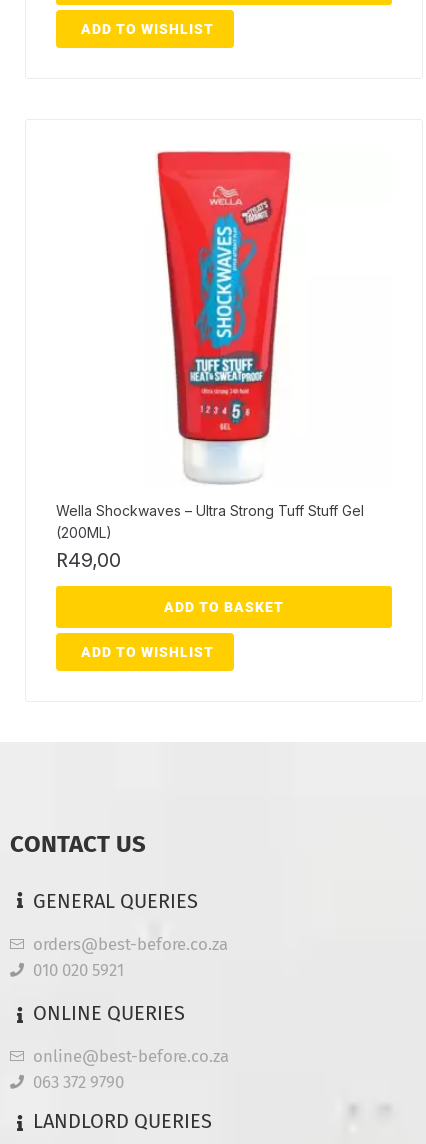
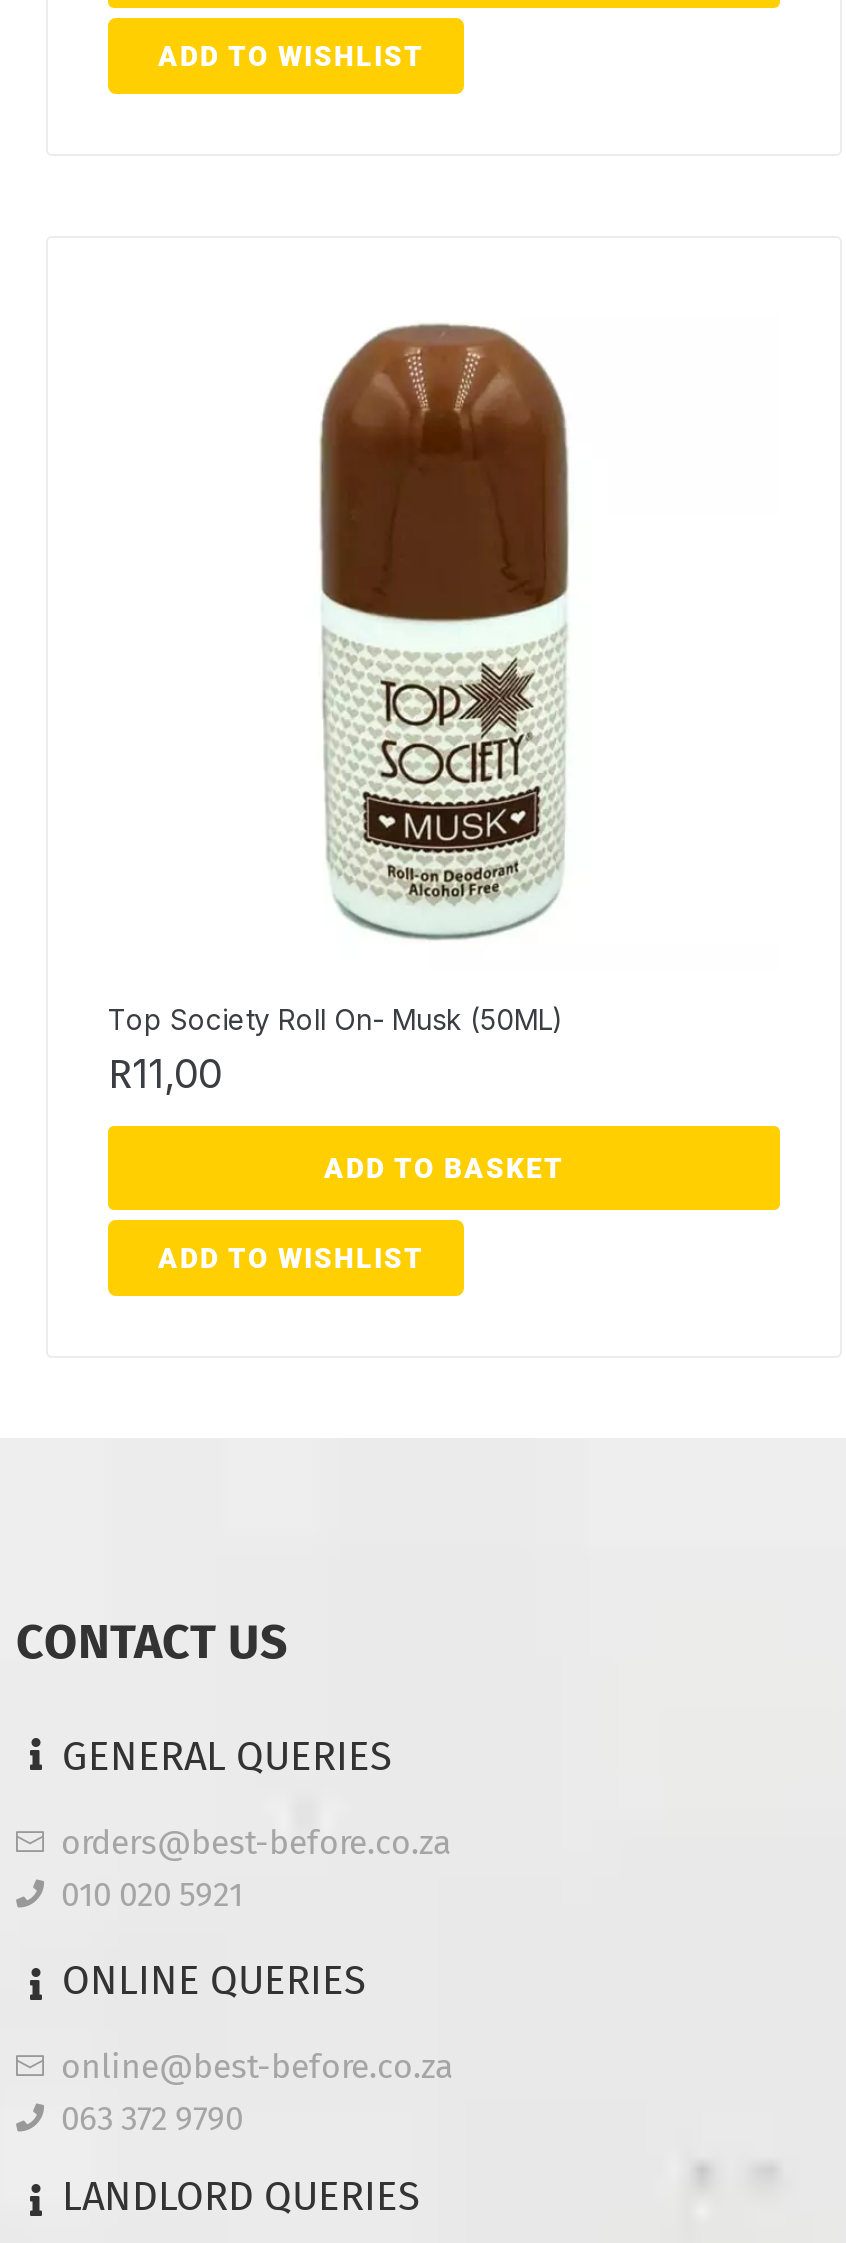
[56,150,364,572] [image] | Wella Shockwaves – Ultra Strong Tuff Stuff Gel | (200ML) | R49,00 -> [108,300,574,1098] [image] | Top Society Roll On- Musk (50ML) | R11,00

